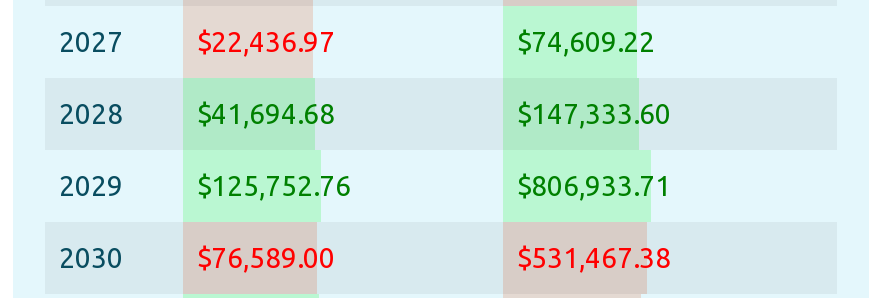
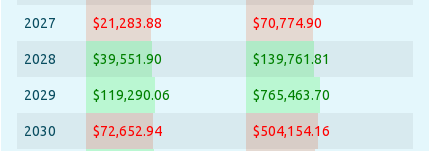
[197,26,335,58] $22,436.97 -> [93,15,162,31] $21,283.88
[517,26,655,58] $74,609.22 -> [253,15,322,31] $70,774.90
[197,98,335,130] $41,694.68 -> [93,51,162,67] $39,551.90
[517,98,671,130] $147,333.60 -> [253,51,330,67] $139,761.81
[197,170,351,202] $125,752.76 -> [93,87,170,103] $119,290.06
[517,170,671,202] $806,933.71 -> [253,87,330,103] $765,463.70
[197,242,335,274] $76,589.00 -> [93,123,162,139] $72,652.94
[517,242,671,274] $531,467.38 -> [253,123,330,139] $504,154.16

